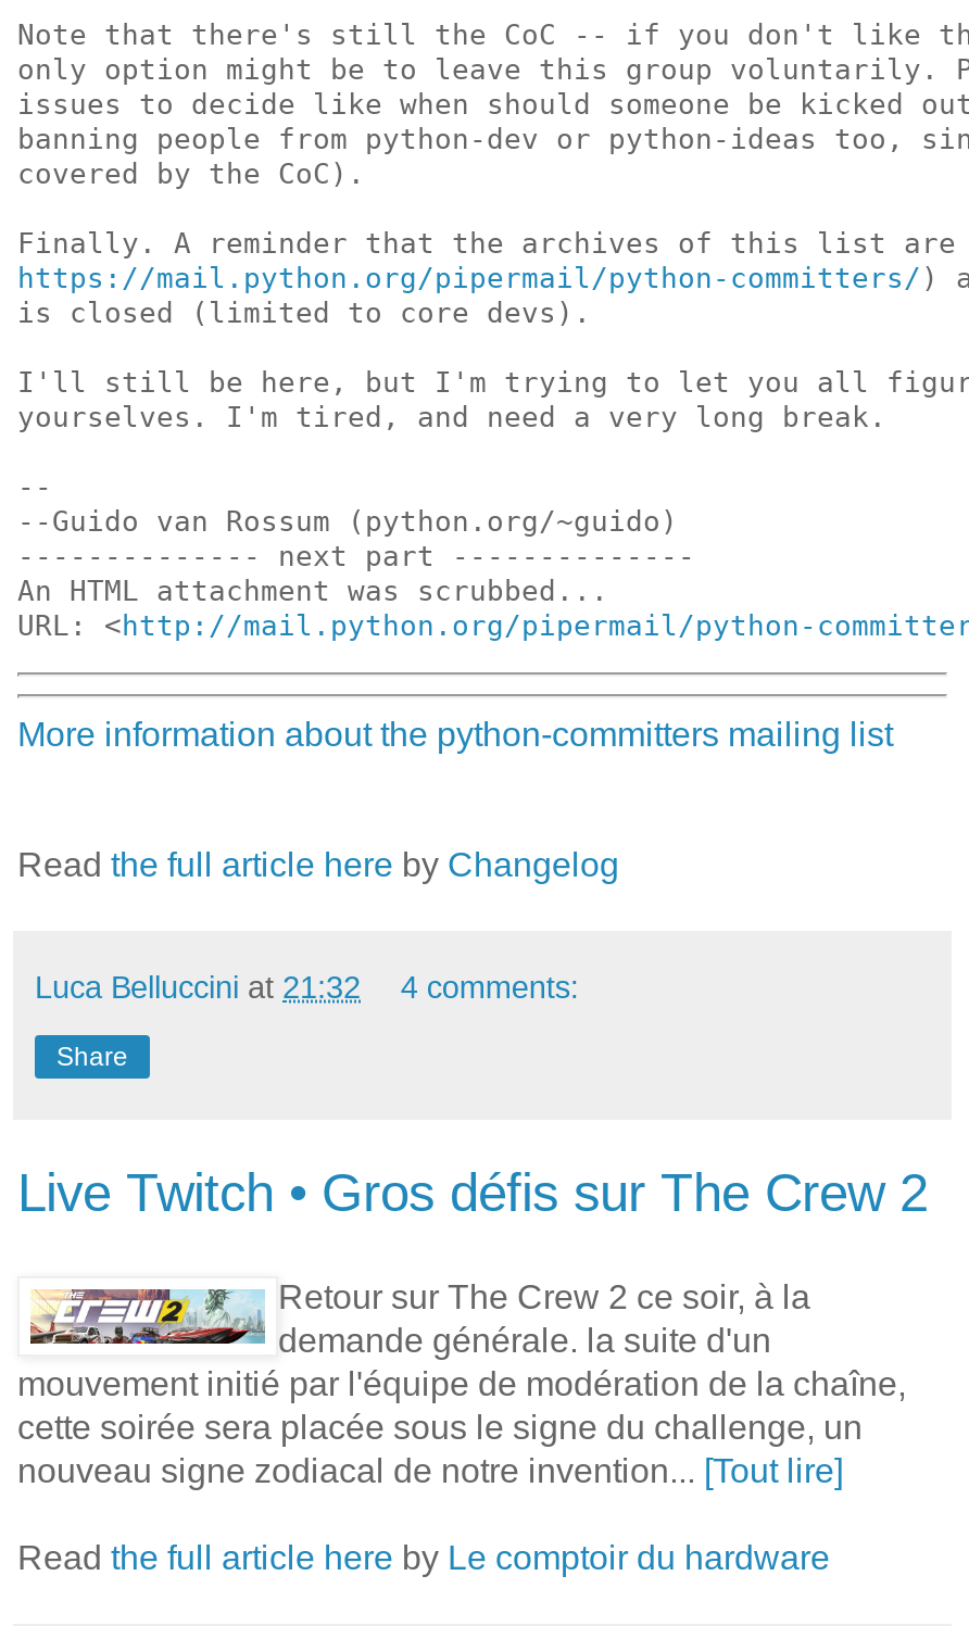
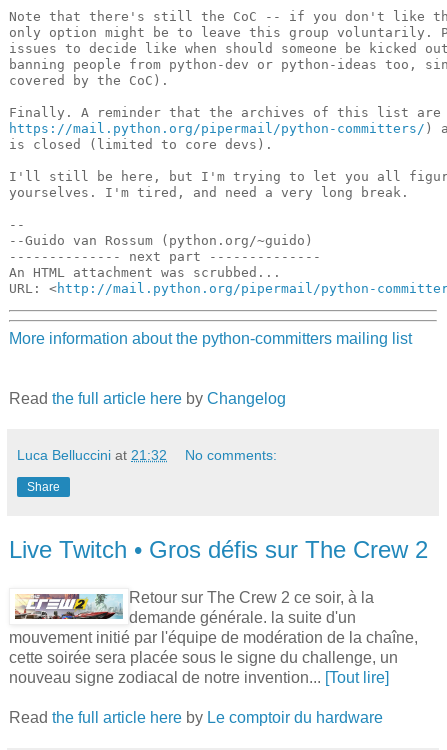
[401,971,579,1006] 4 comments: -> [185,447,277,463] No comments:

